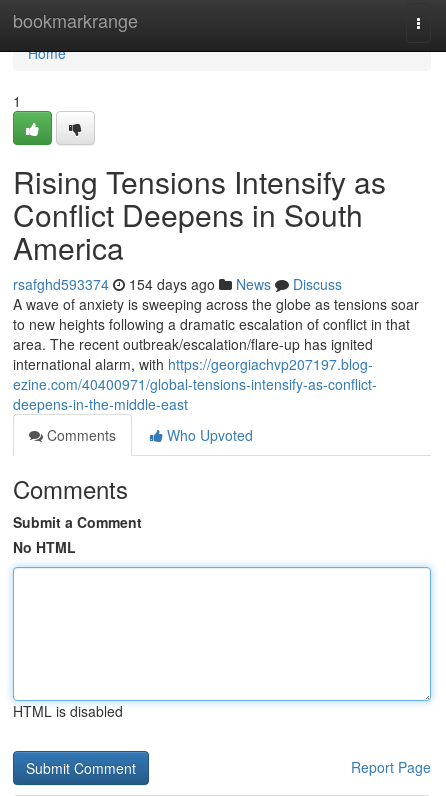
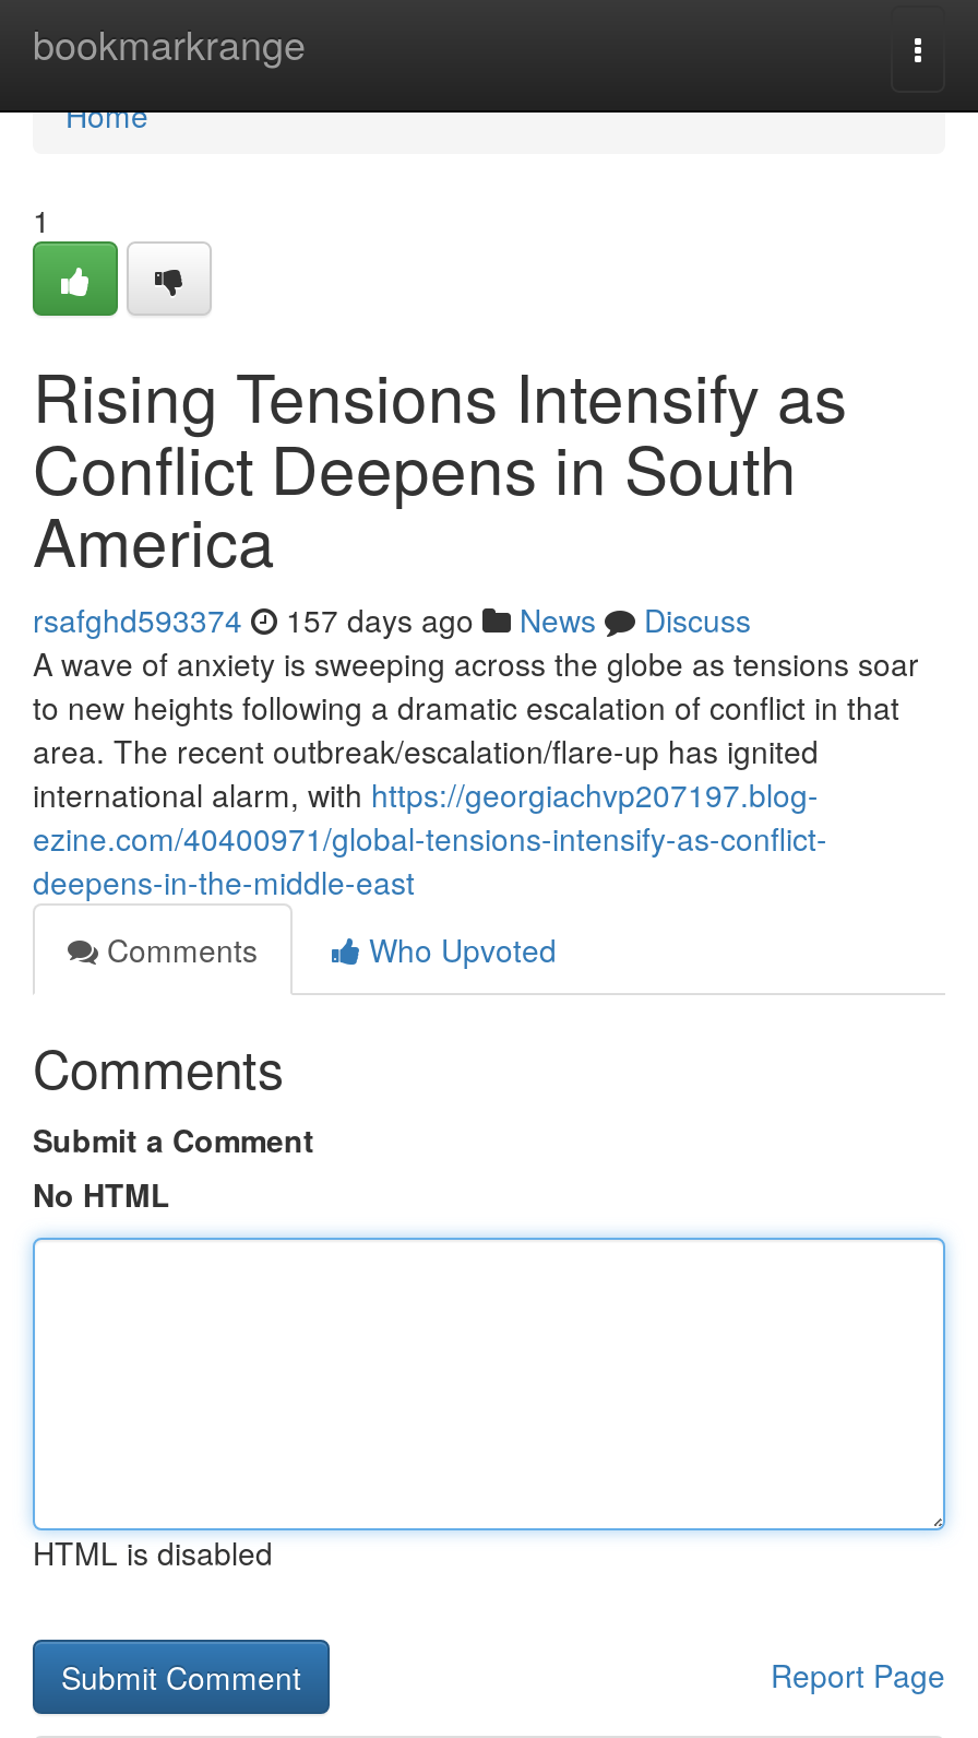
[13,274,342,294] rsafghd593374 154 days ago News Discuss -> [33,598,751,641] rsafghd593374 157 days ago News Discuss

